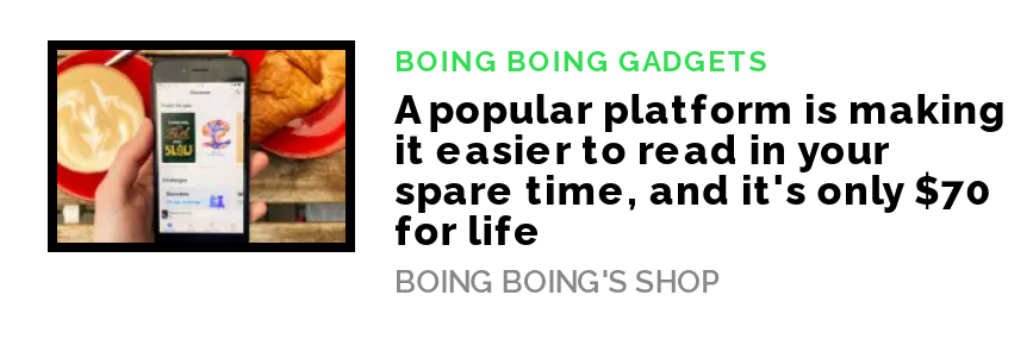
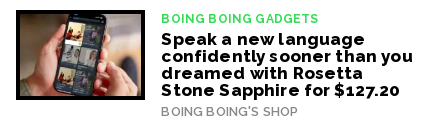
[52,37,1008,256] [image] | A popular platform is making | it easier to read in your | spare time, and it's only $70 | for life -> [18,9,413,101] [image] | Speak a new language | confidently sooner than you | dreamed with Rosetta | Stone Sapphire for $127.20

